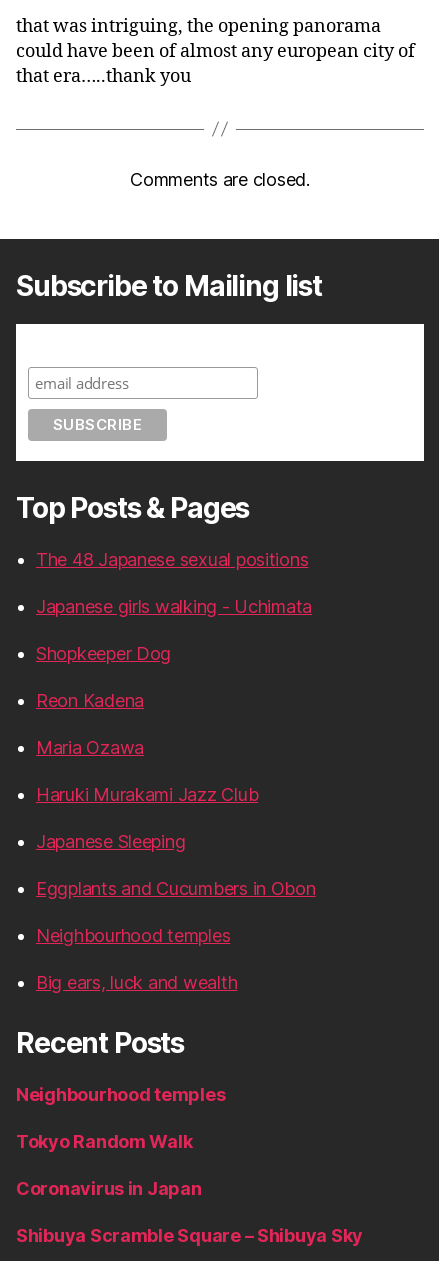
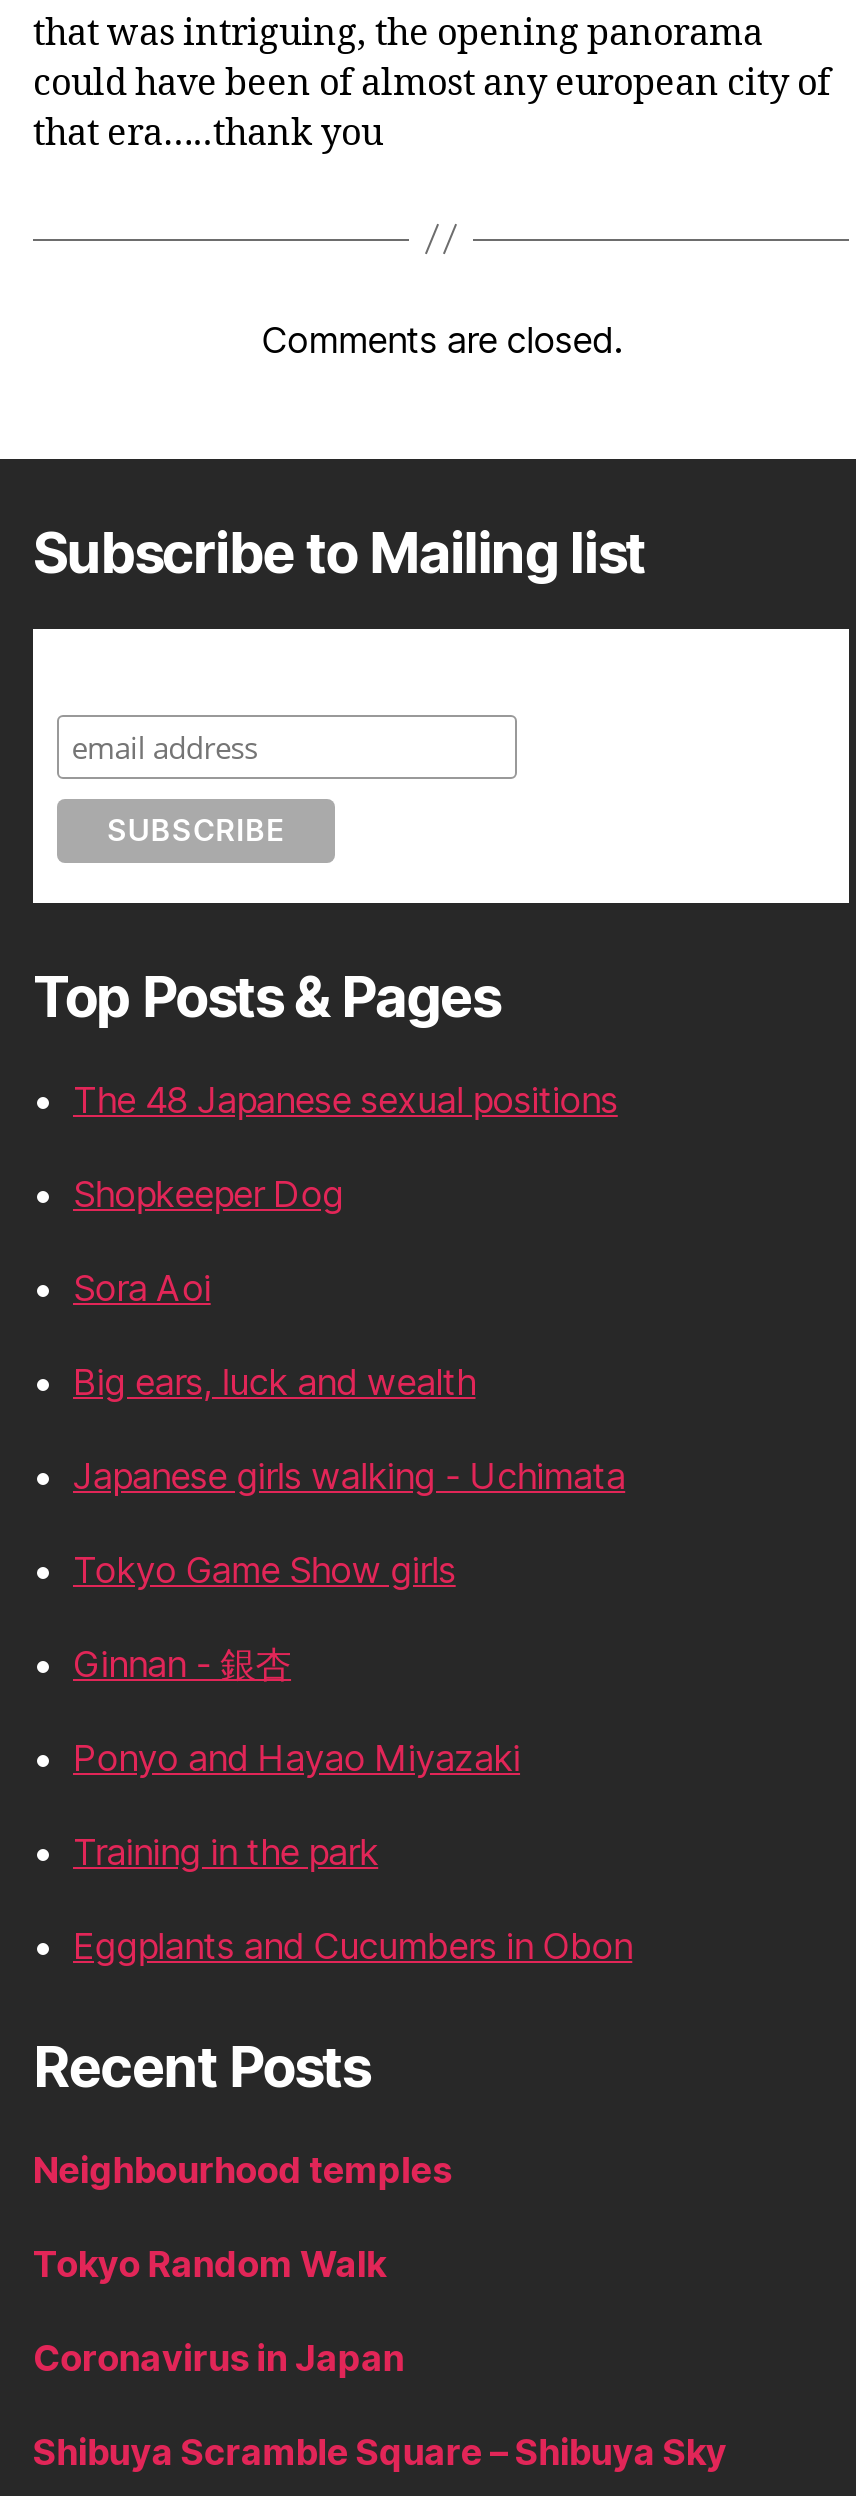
none -> [73,1266,211,1308] Sora Aoi
moved [36,596,312,617] -> [73,1454,625,1496]: Japanese girls walking - Uchimata
moved [36,643,171,664] -> [73,1172,343,1214]: Shopkeeper Dog
[36,690,258,852] Reon Kadena | Maria Ozawa | Haruki Murakami Jazz Club | Japanese Sleeping -> [73,1548,520,1872] Tokyo Game Show girls | Ginnan - 銀杏 | Ponyo and Hayao Miyazaki | Training in the park
moved [36,878,316,899] -> [73,1924,632,1966]: Eggplants and Cucumbers in Obon
[36,925,230,946] Neighbourhood temples -> none
moved [36,972,237,993] -> [73,1360,475,1402]: Big ears, luck and wealth

